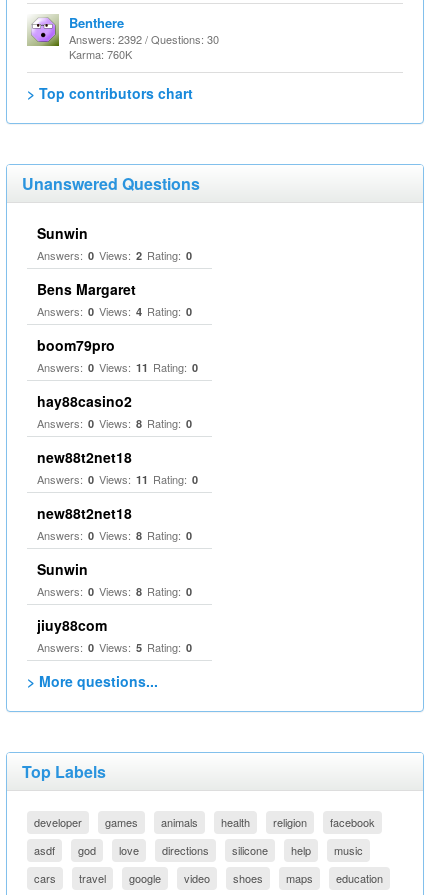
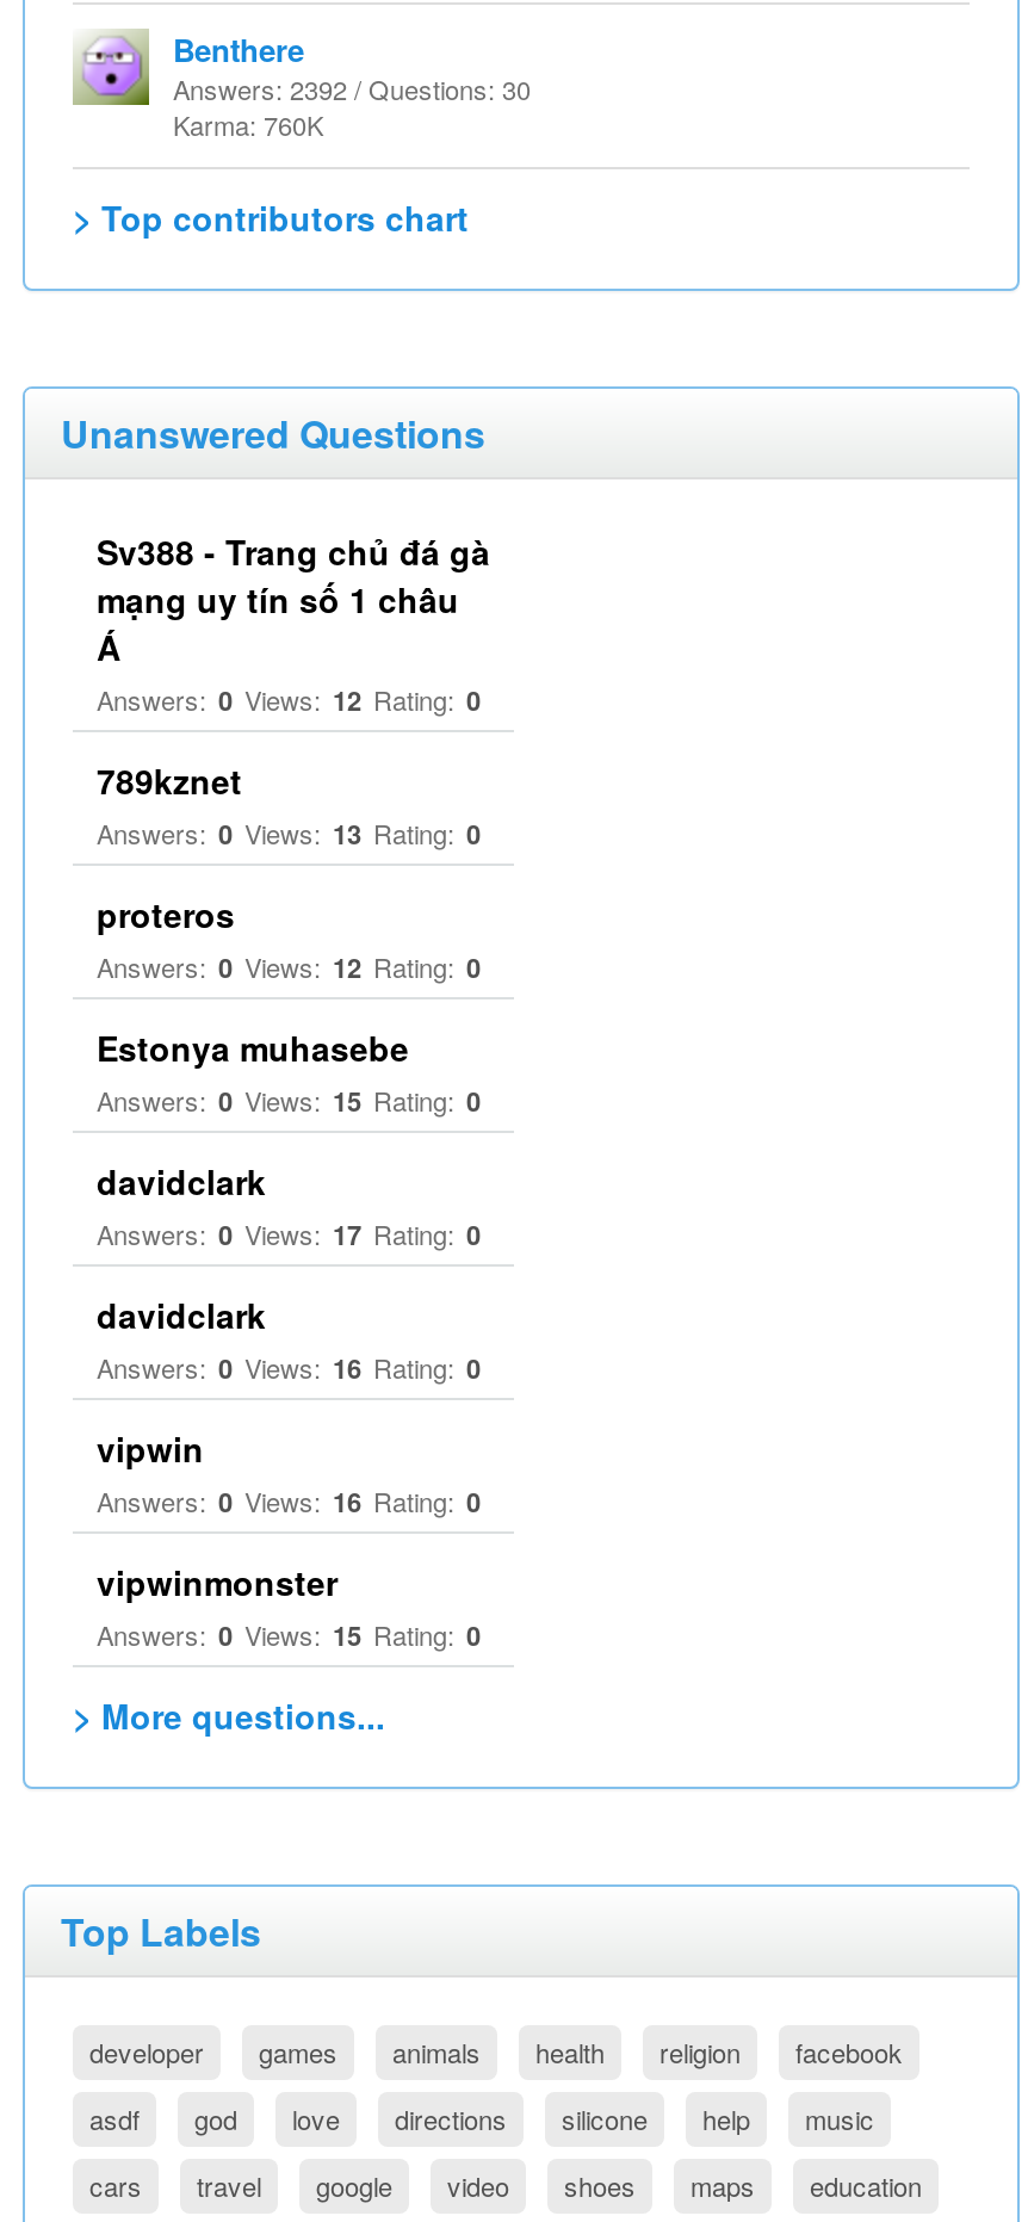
[37,223,192,263] Sunwin | Answers: 0 Views: 2 Rating: 0 -> [97,527,490,718] Sv388 - Trang chủ đá gà | mạng uy tín số 1 châu | Á | Answers: 0 Views: 12 Rating: 0
[37,279,192,319] Bens Margaret | Answers: 0 Views: 4 Rating: 0 -> [97,756,481,852] 789kznet | Answers: 0 Views: 13 Rating: 0
[37,335,198,375] boom79pro | Answers: 0 Views: 11 Rating: 0 -> [97,890,481,985] proteros | Answers: 0 Views: 12 Rating: 0
[37,391,192,431] hay88casino2 | Answers: 0 Views: 8 Rating: 0 -> [97,1023,481,1119] Estonya muhasebe | Answers: 0 Views: 15 Rating: 0
[37,447,198,487] new88t2net18 | Answers: 0 Views: 11 Rating: 0 -> [97,1157,481,1252] davidclark | Answers: 0 Views: 17 Rating: 0
[37,503,192,543] new88t2net18 | Answers: 0 Views: 8 Rating: 0 -> [97,1291,481,1386] davidclark | Answers: 0 Views: 16 Rating: 0
[37,559,192,599] Sunwin | Answers: 0 Views: 8 Rating: 0 -> [97,1424,481,1519] vipwin | Answers: 0 Views: 16 Rating: 0
[37,615,192,655] jiuy88com | Answers: 0 Views: 5 Rating: 0 -> [97,1558,481,1653] vipwinmonster | Answers: 0 Views: 15 Rating: 0

